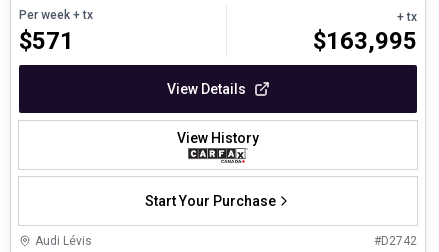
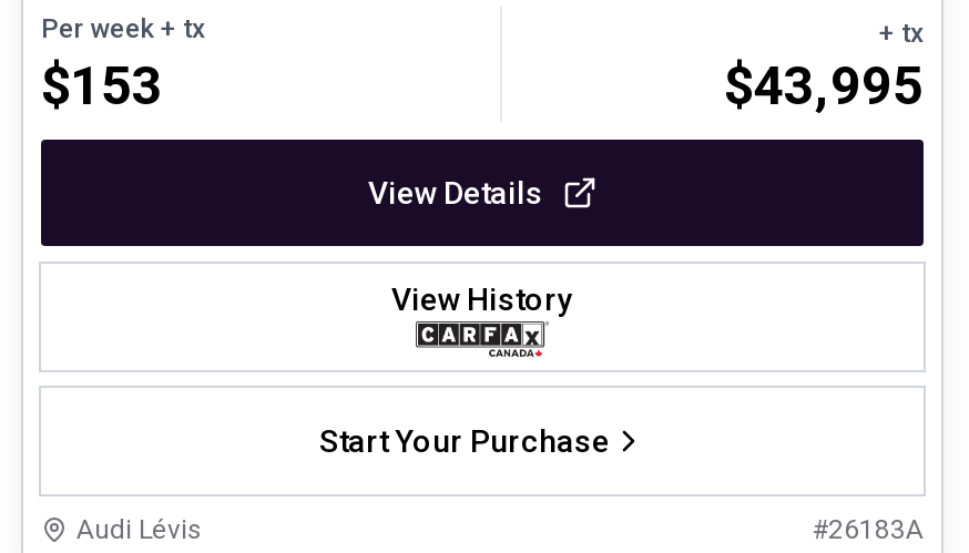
[19,27,74,55] $571 -> [41,55,163,117] $153
[313,27,417,55] $163,995 -> [724,55,924,117] $43,995
[374,234,417,248] #D2742 -> [813,514,924,545] #26183A

